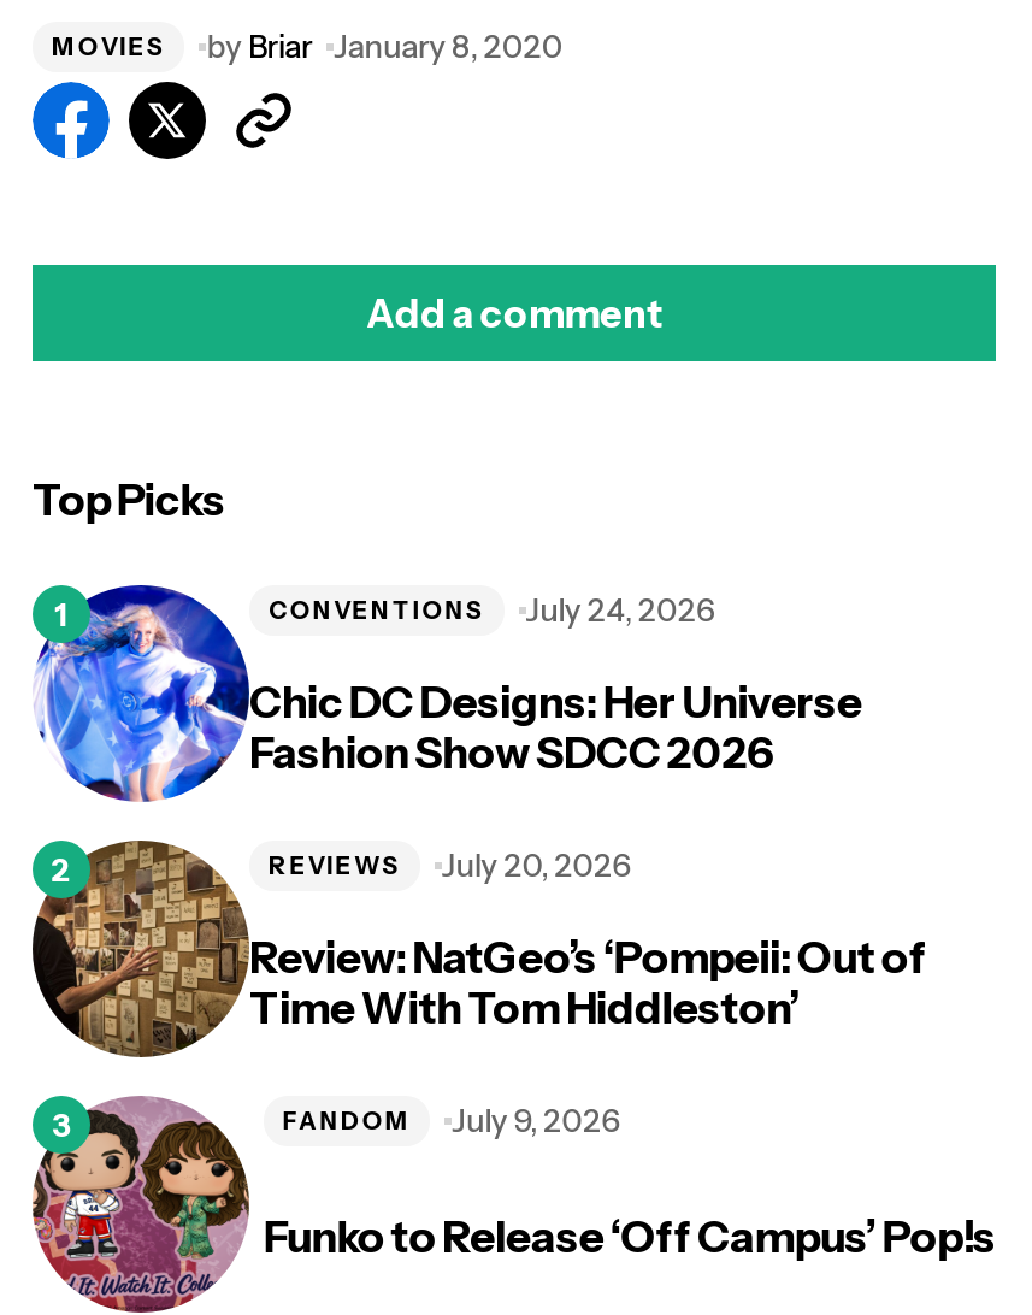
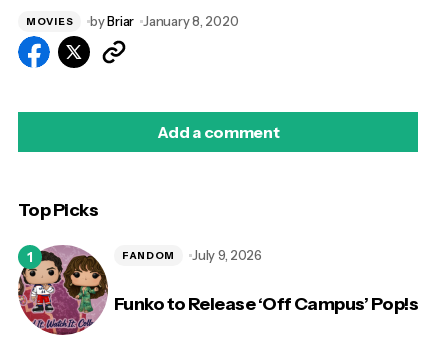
[35,584,862,801] [image] | Chic DC Designs: Her Universe | Fashion Show SDCC 2026 -> none
[269,592,715,630] CONVENTIONS | July 24, 2026 -> none
[30,837,927,1061] [image] | Review: NatGeo’s ‘Pompeii: Out of | Time With Tom Hiddleston’ -> none
[269,847,631,885] REVIEWS | July 20, 2026 -> none

